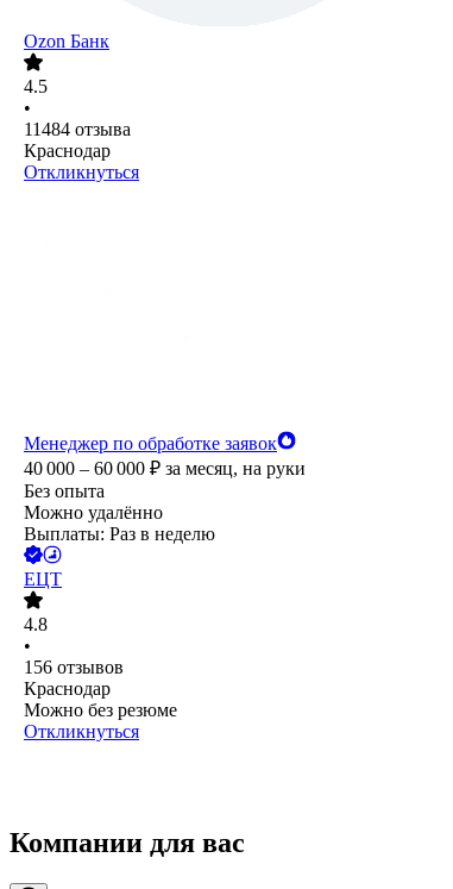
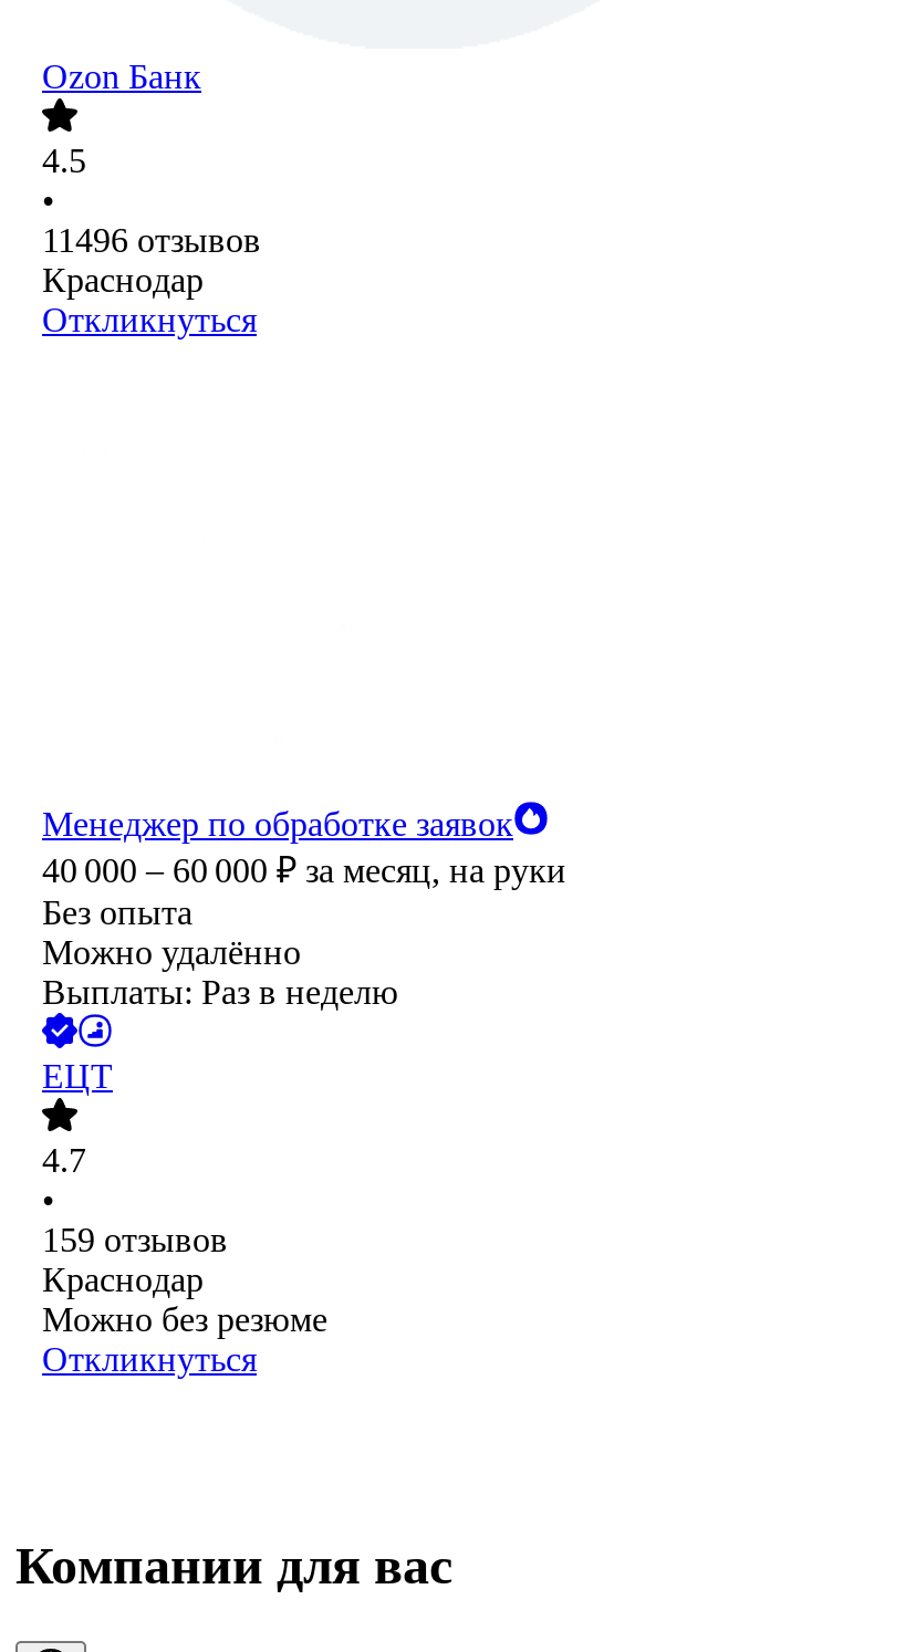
[24,120,131,140] 11484 отзыва -> [42,222,261,260] 11496 отзывов
[24,615,48,635] 4.8 -> [42,1142,86,1180] 4.7
[24,658,124,678] 156 отзывов -> [42,1222,228,1259] 159 отзывов

